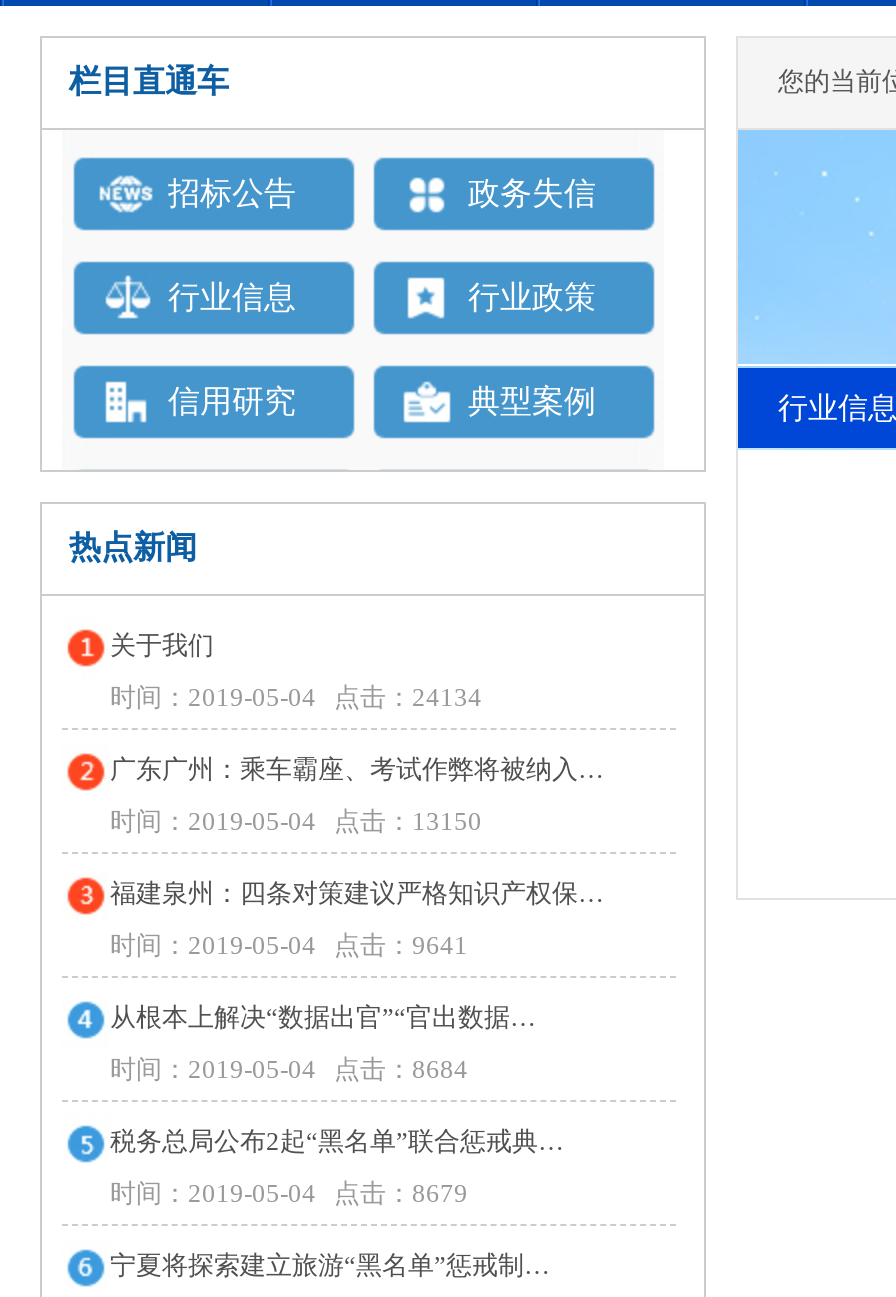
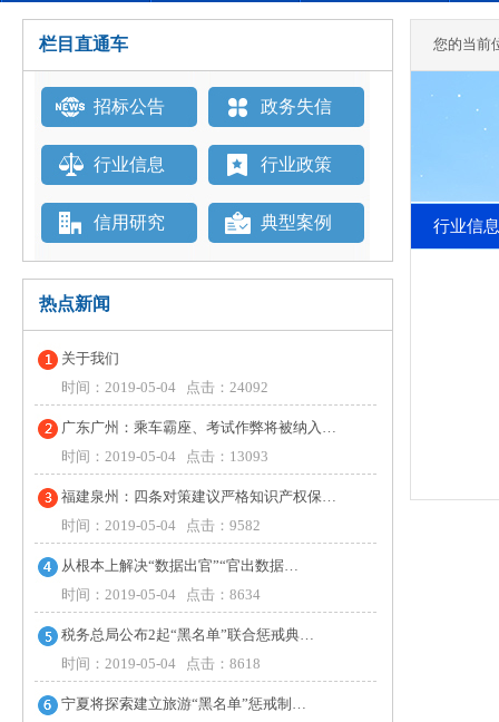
[62,682,482,712] 时间：2019-05-04 点击：24134 -> [35,379,268,396] 时间：2019-05-04 点击：24092
[62,806,482,836] 时间：2019-05-04 点击：13150 -> [35,448,268,465] 时间：2019-05-04 点击：13093
[62,930,468,960] 时间：2019-05-04 点击：9641 -> [35,517,261,534] 时间：2019-05-04 点击：9582
[62,1054,468,1084] 时间：2019-05-04 点击：8684 -> [35,586,261,603] 时间：2019-05-04 点击：8634
[62,1178,468,1208] 时间：2019-05-04 点击：8679 -> [35,655,261,672] 时间：2019-05-04 点击：8618

